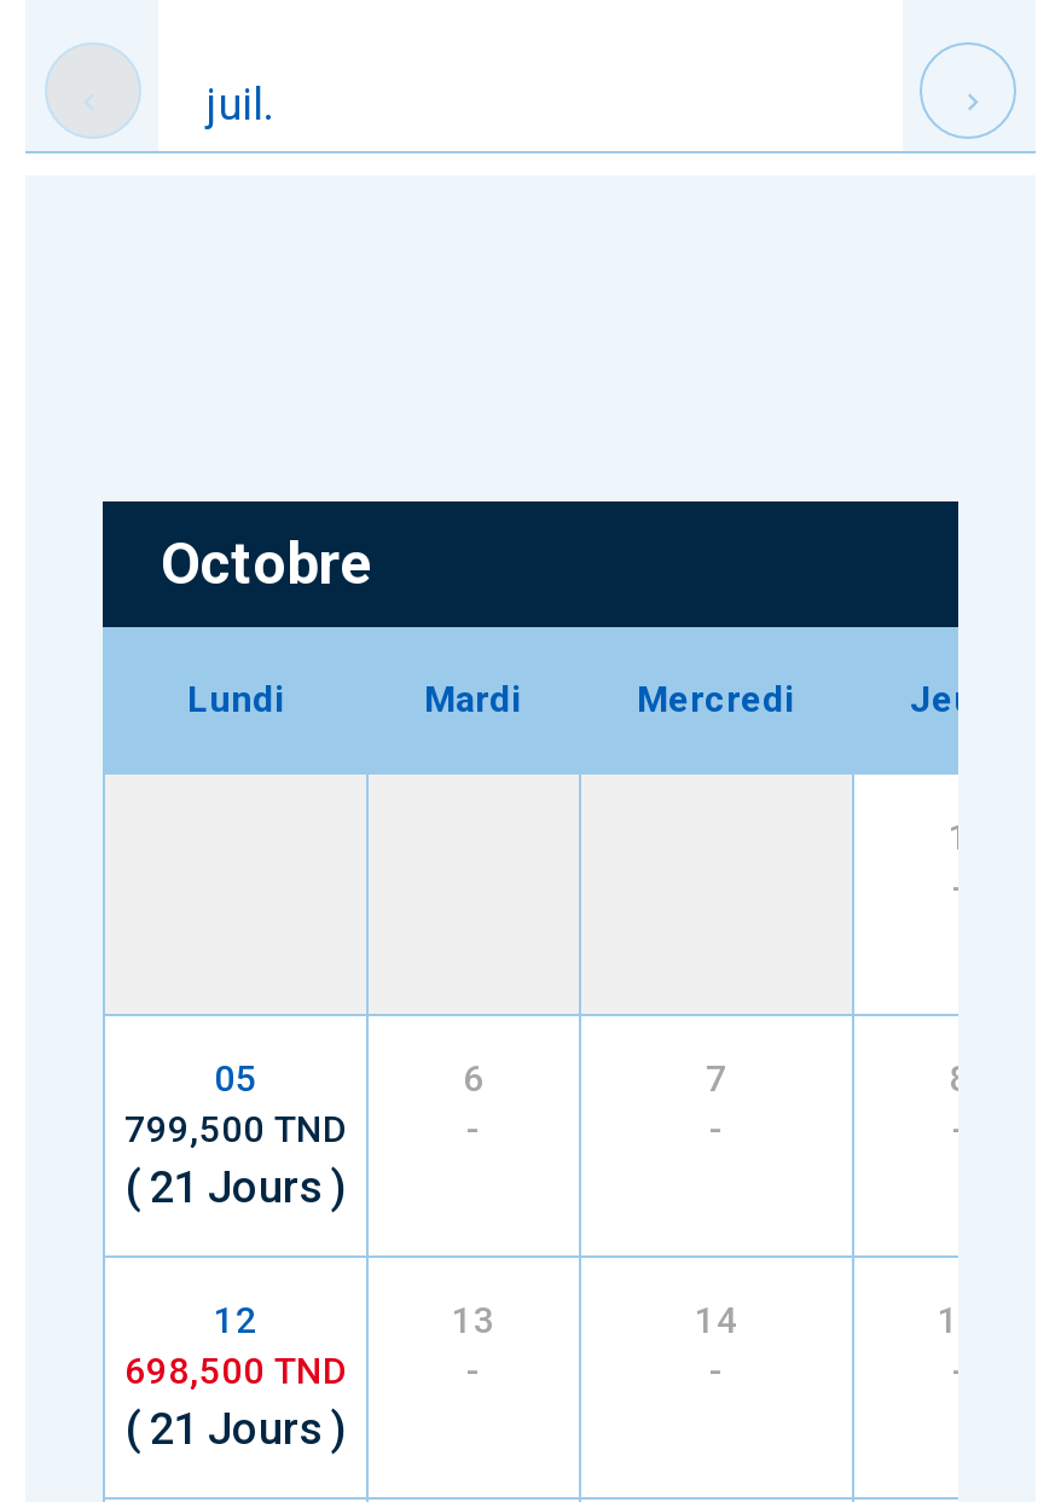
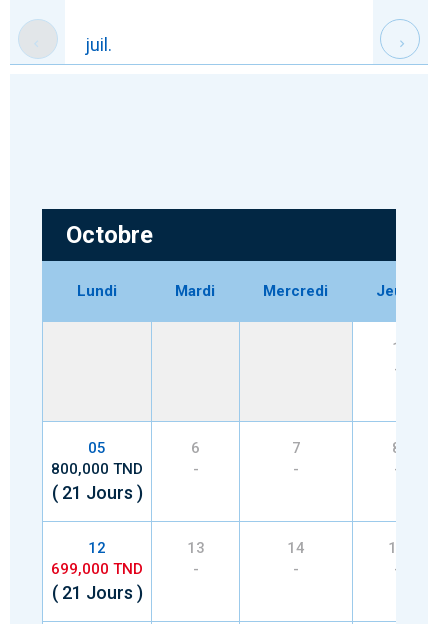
[124,1108,347,1152] 799,500 TND -> [51,460,143,478] 800,000 TND
[124,1350,347,1393] 698,500 TND -> [51,560,143,578] 699,000 TND

